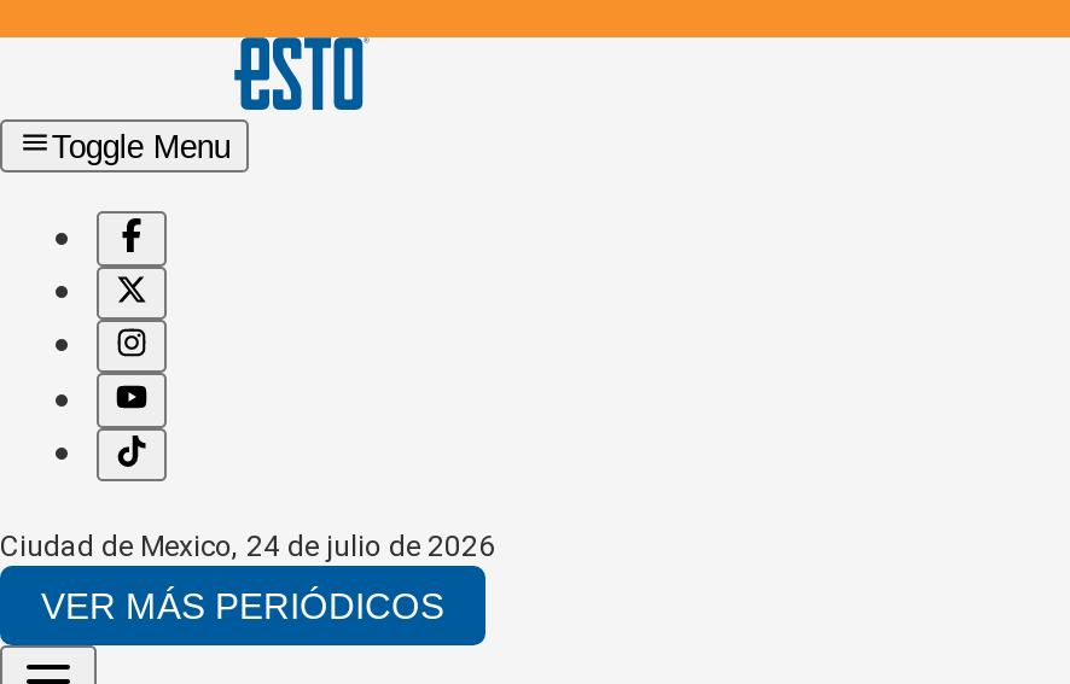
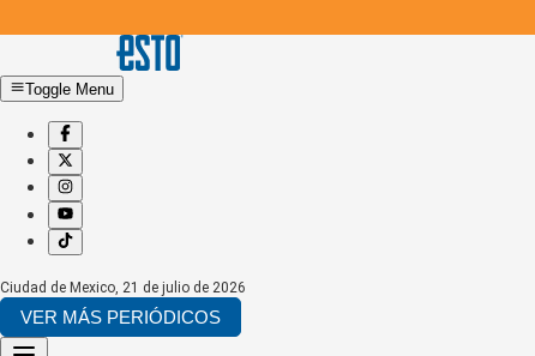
[0,530,495,563] Ciudad de Mexico, 24 de julio de 2026 -> [0,279,246,296] Ciudad de Mexico, 21 de julio de 2026

